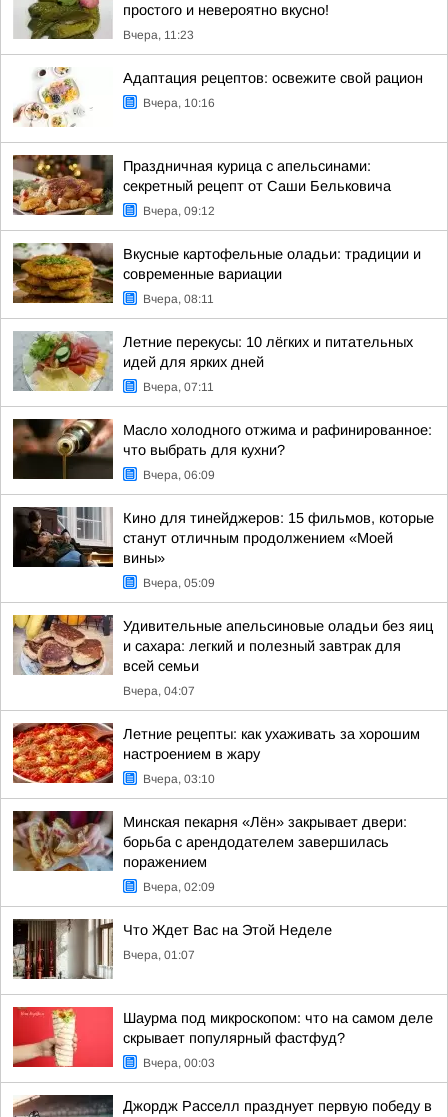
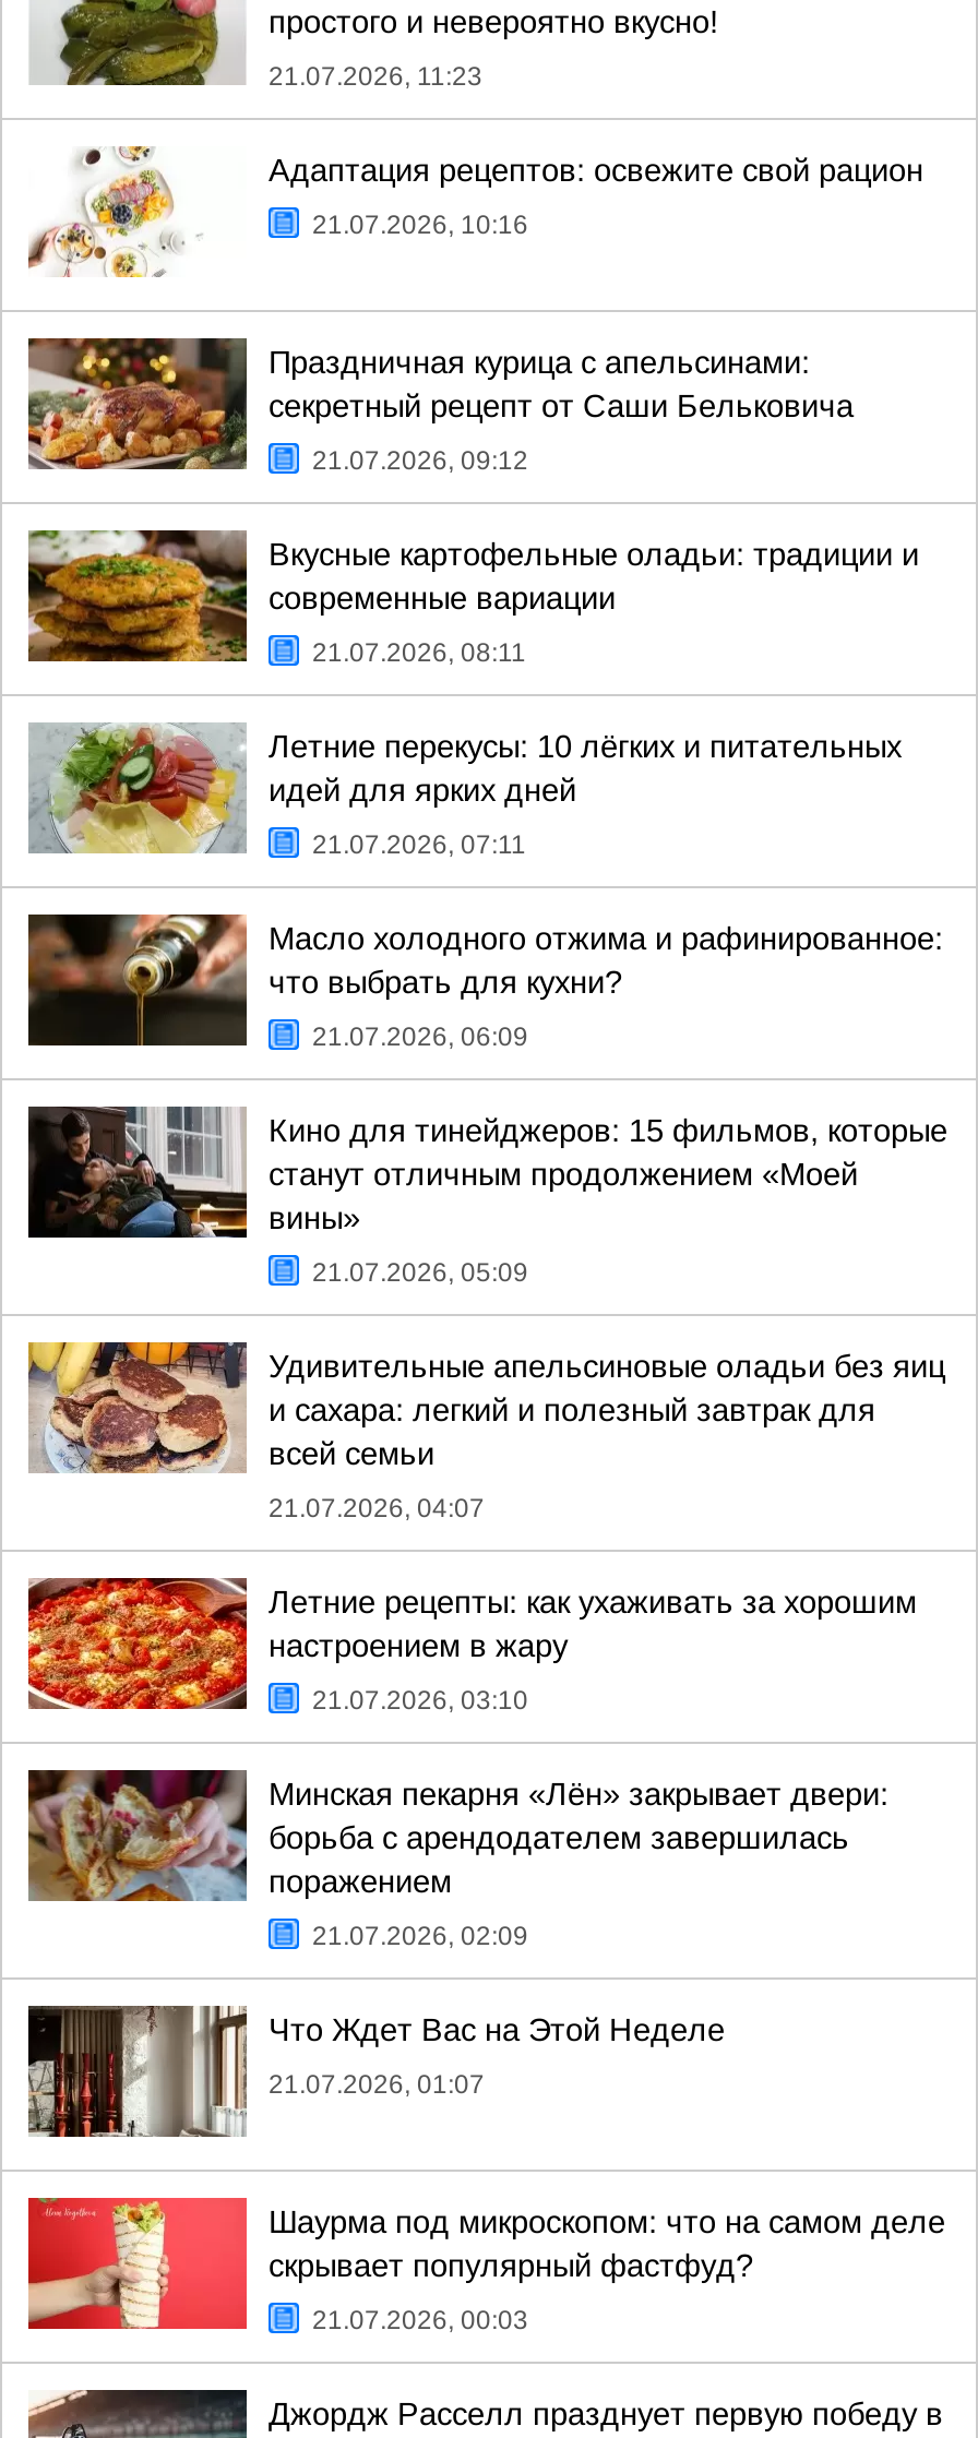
[123,28,194,42] Вчера, 11:23 -> [269,61,482,92] 21.07.2026, 11:23
[143,96,215,110] Вчера, 10:16 -> [312,210,528,240] 21.07.2026, 10:16
[143,204,215,218] Вчера, 09:12 -> [312,445,528,476] 21.07.2026, 09:12
[143,292,214,306] Вчера, 08:11 -> [312,637,526,668] 21.07.2026, 08:11
[143,380,214,394] Вчера, 07:11 -> [312,829,526,860] 21.07.2026, 07:11
[143,468,215,482] Вчера, 06:09 -> [312,1021,528,1052] 21.07.2026, 06:09
[143,576,215,590] Вчера, 05:09 -> [312,1257,528,1288] 21.07.2026, 05:09
[123,684,195,698] Вчера, 04:07 -> [269,1493,485,1523] 21.07.2026, 04:07
[143,772,215,786] Вчера, 03:10 -> [312,1685,528,1716] 21.07.2026, 03:10
[143,880,215,894] Вчера, 02:09 -> [312,1921,528,1951] 21.07.2026, 02:09
[123,948,195,962] Вчера, 01:07 -> [269,2069,485,2100] 21.07.2026, 01:07
[143,1056,215,1070] Вчера, 00:03 -> [312,2305,528,2335] 21.07.2026, 00:03

